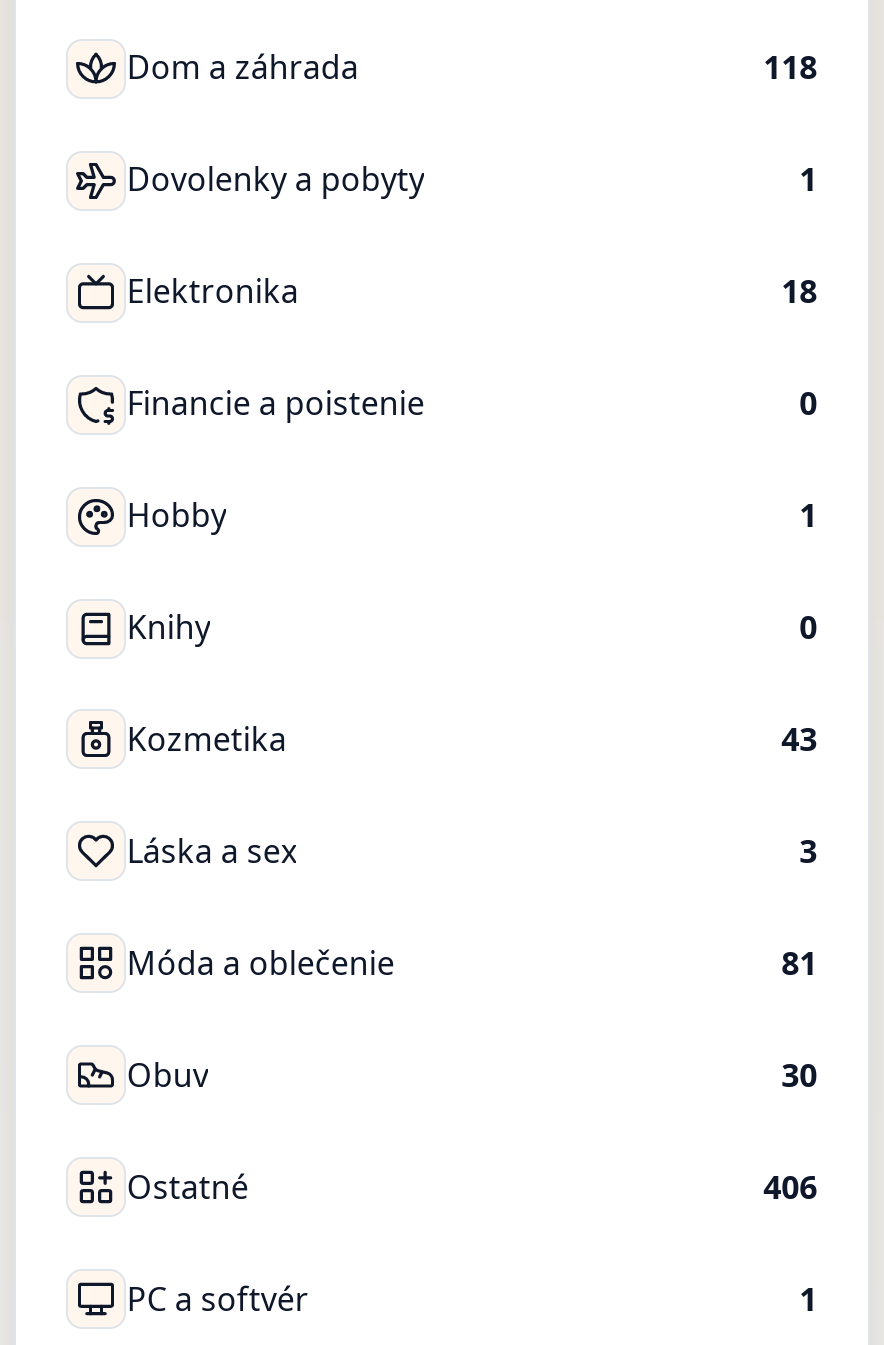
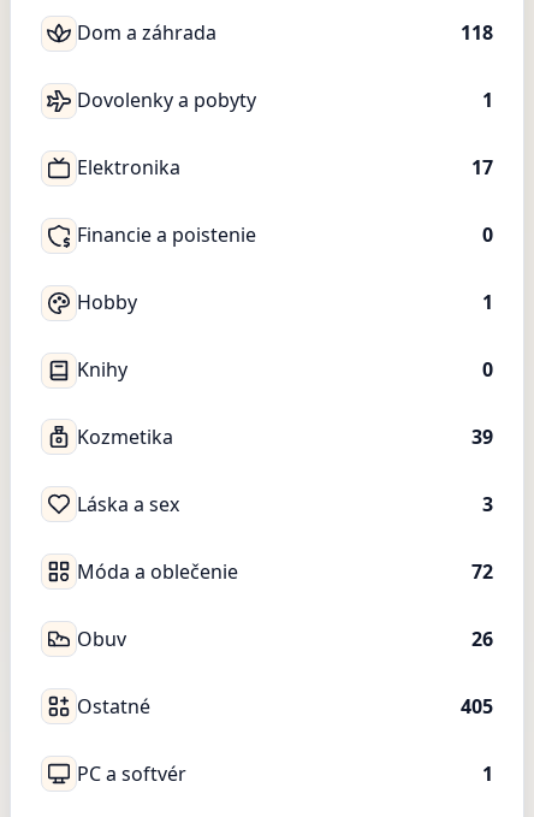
[781,269,817,313] 18 -> [471,154,493,180] 17
[781,717,817,761] 43 -> [471,424,493,450] 39
[781,941,817,985] 81 -> [471,558,493,585] 72
[781,1053,817,1097] 30 -> [471,626,493,652] 26
[763,1165,817,1209] 406 -> [460,693,493,719] 405

